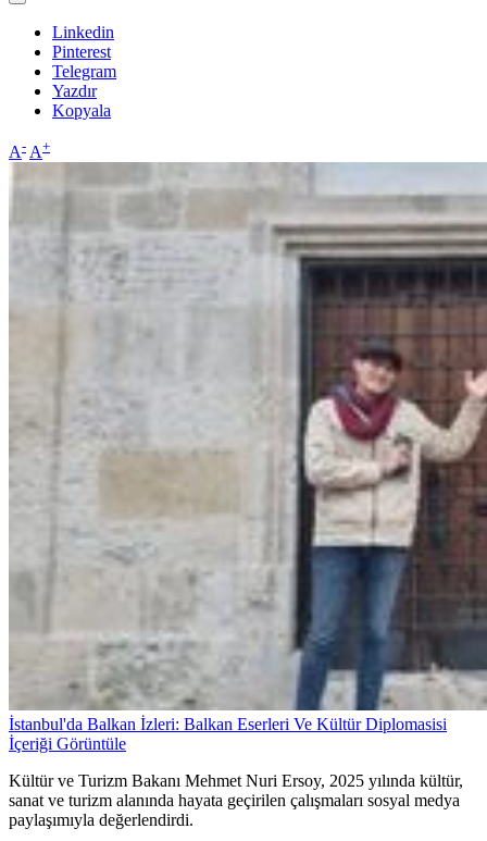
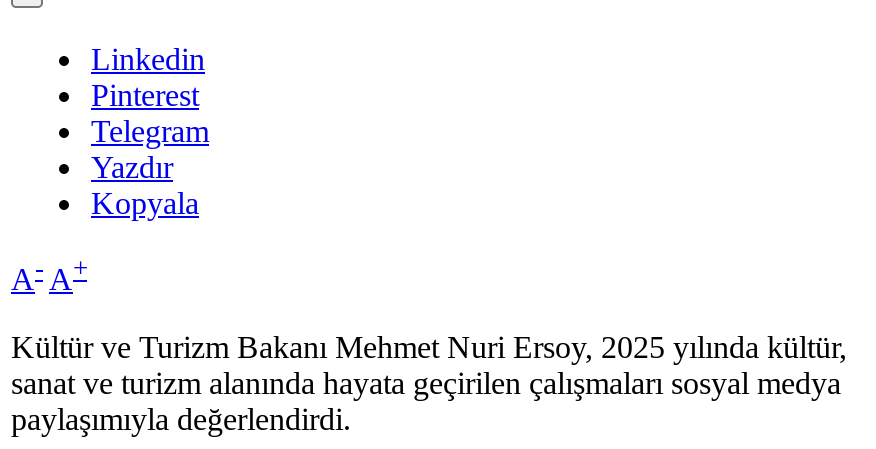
[8,161,484,753] [image] | İstanbul'da Balkan İzleri: Balkan Eserleri Ve Kültür Diplomasisi | İçeriği Görüntüle -> none

